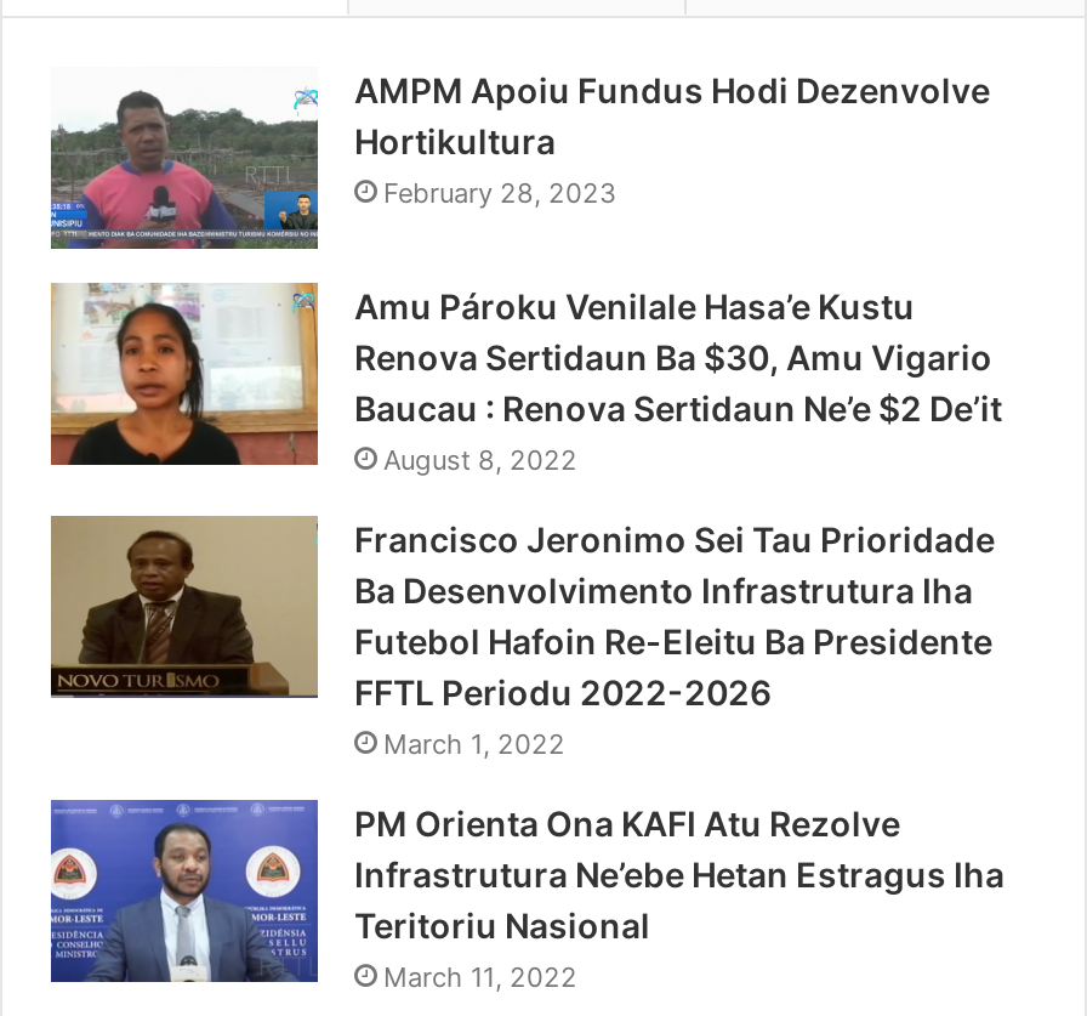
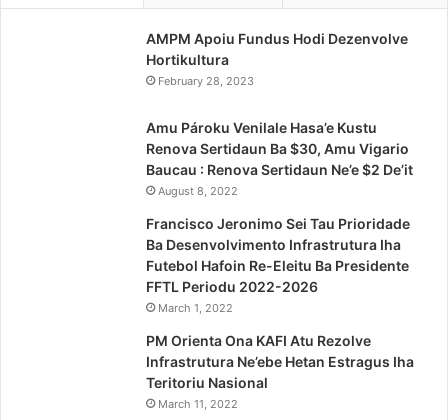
[49,86,320,251] [image] -> none
[49,280,320,467] [image] -> none
[49,513,320,700] [image] -> none
[49,798,320,984] [image] -> none

